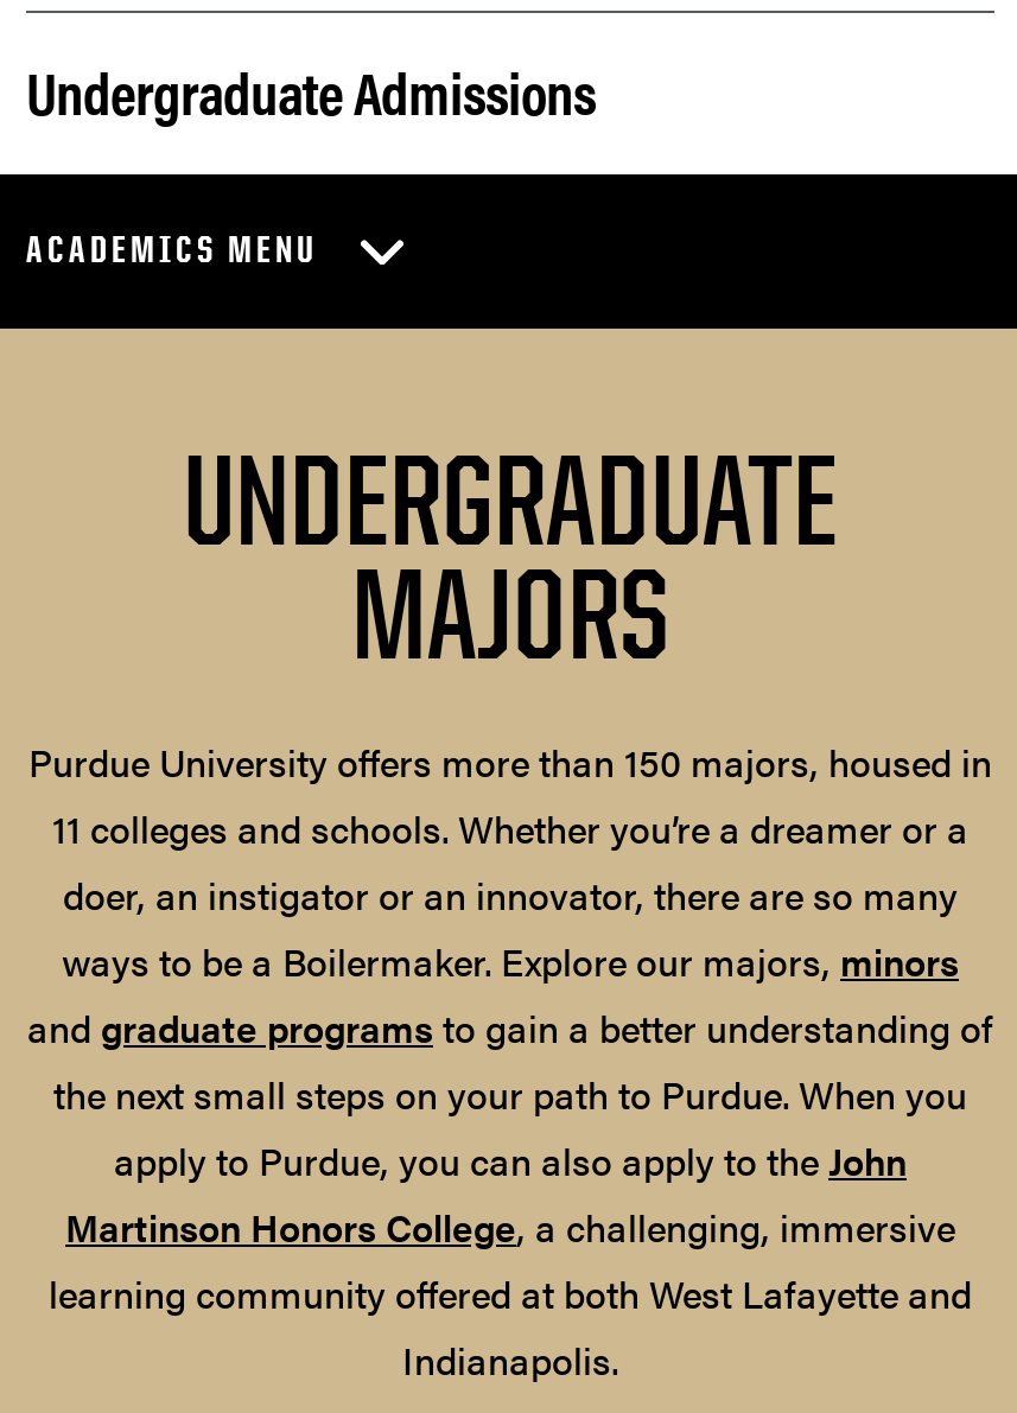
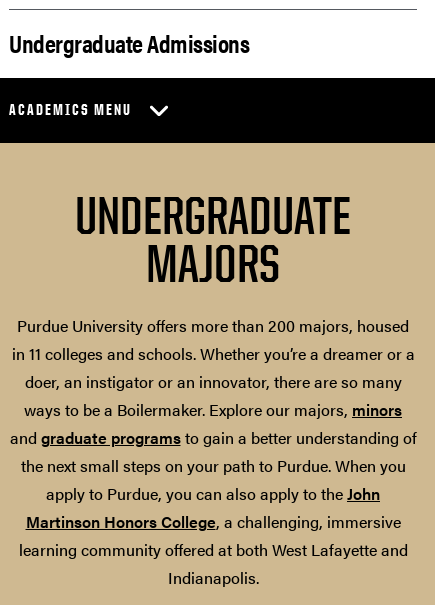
[28,735,992,856] Purdue University offers more than 150 majors, housed in | 11 colleges and schools. Whether you’re a dreamer or a -> [11,314,414,365] Purdue University offers more than 200 majors, housed | in 11 colleges and schools. Whether you’re a dreamer or a

